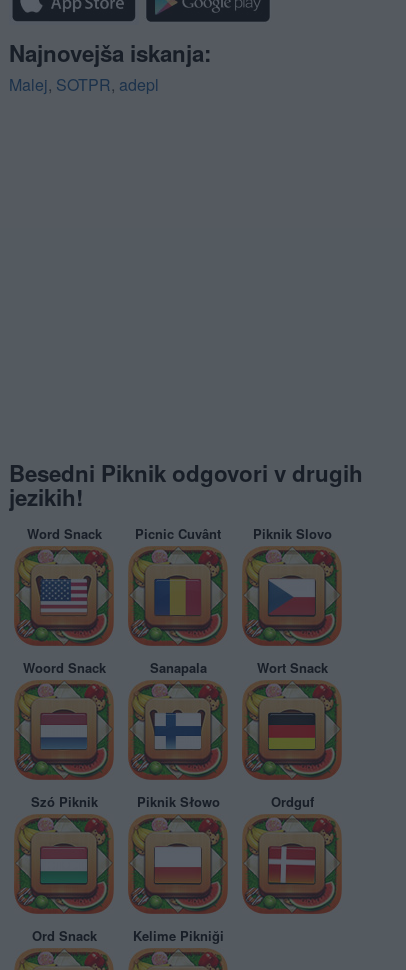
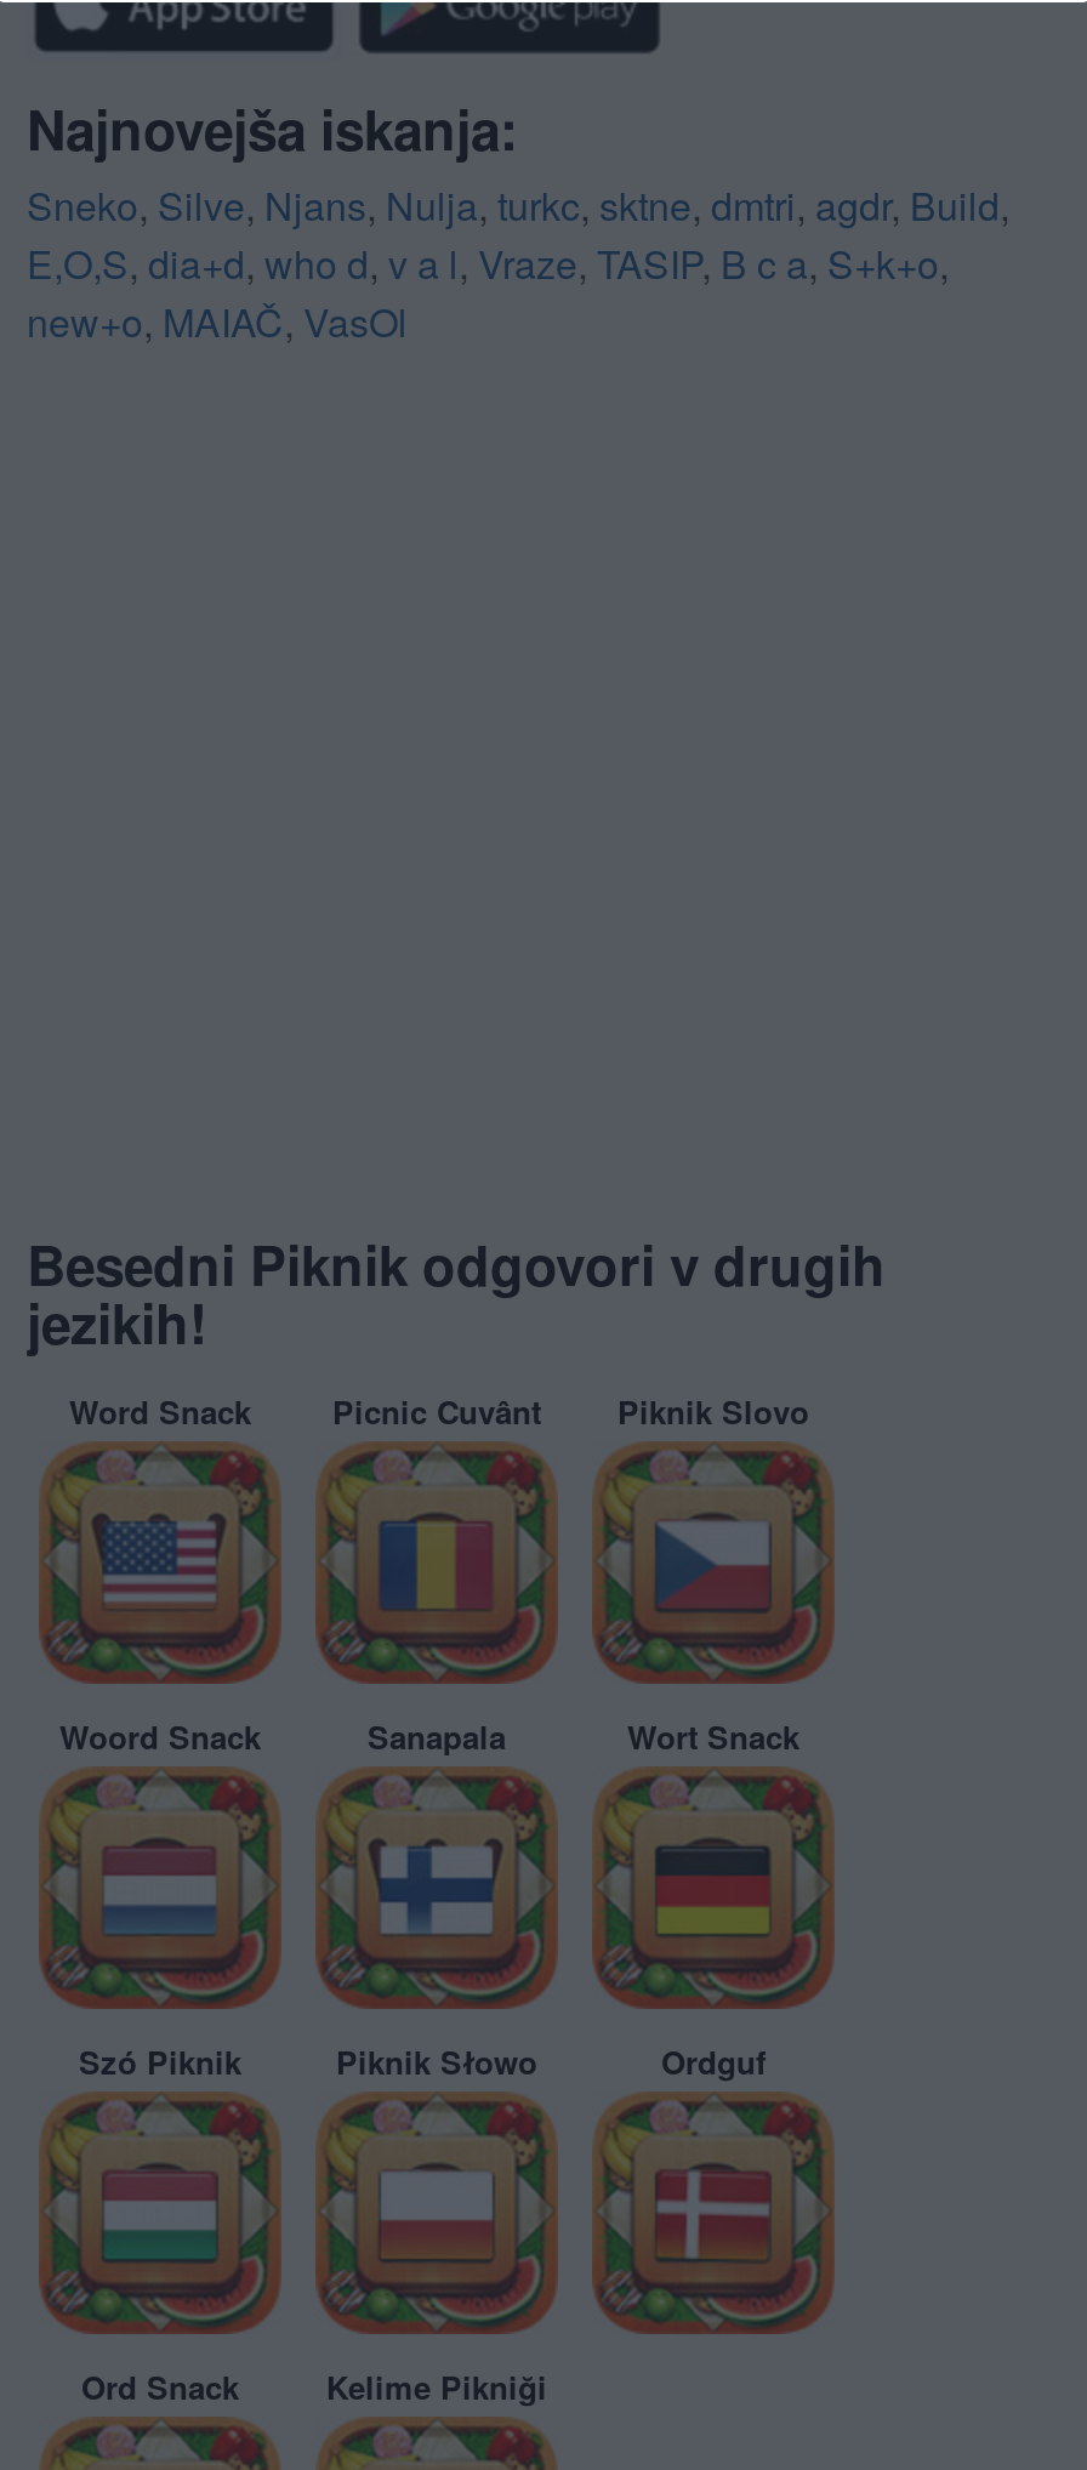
[9,73,159,96] Malej, SOTPR, adepl -> [27,177,1009,349] Sneko, Silve, Njans, Nulja, turkc, sktne, dmtri, agdr, Build, | E,O,S, dia+d, who d, v a l, Vraze, TASIP, B c a, S+k+o, | new+o, MAIAČ, VasOl

